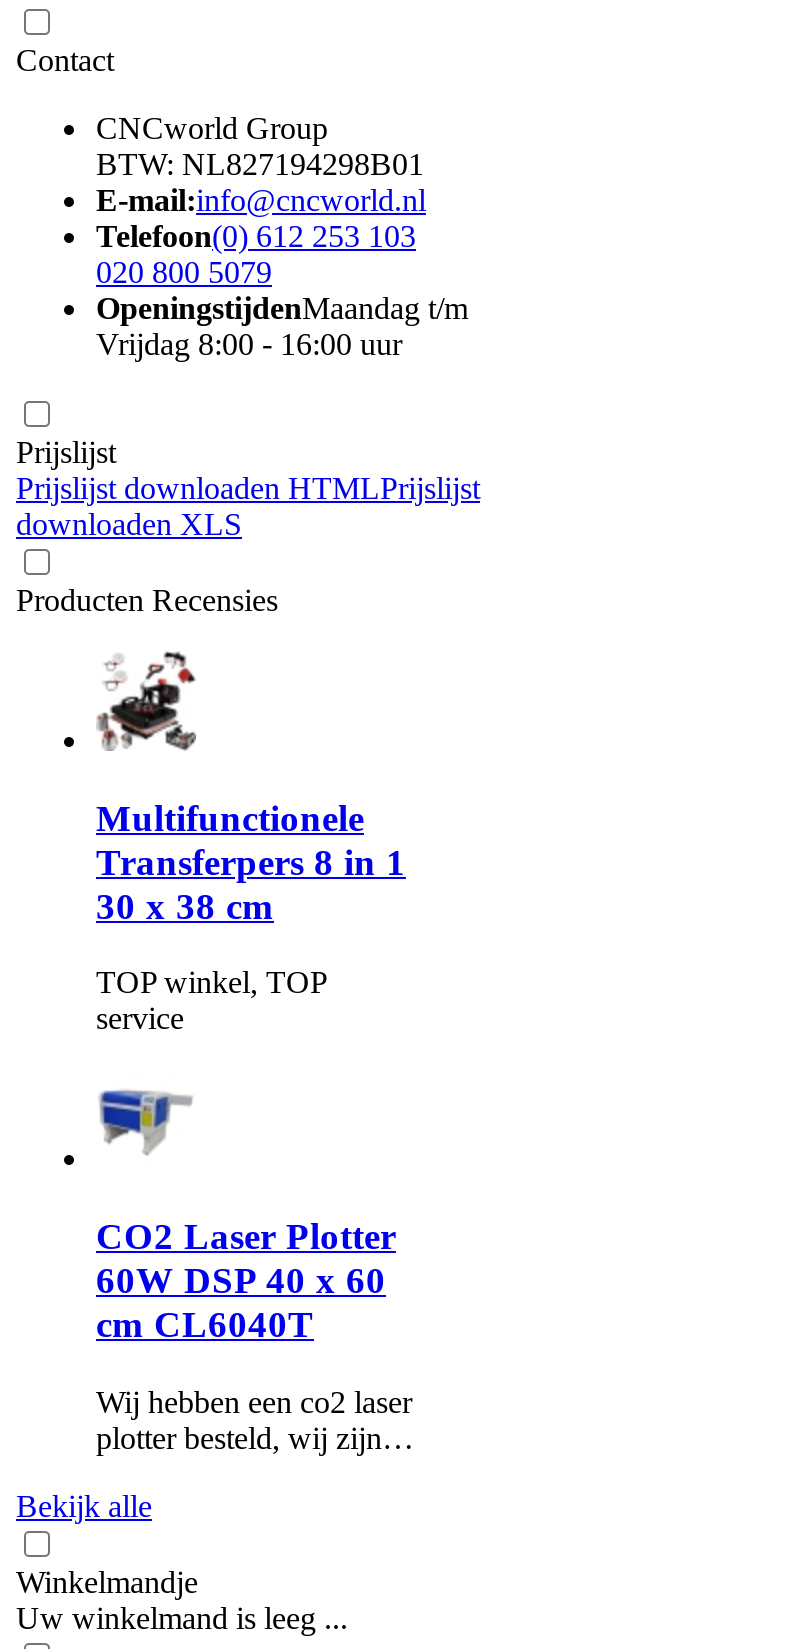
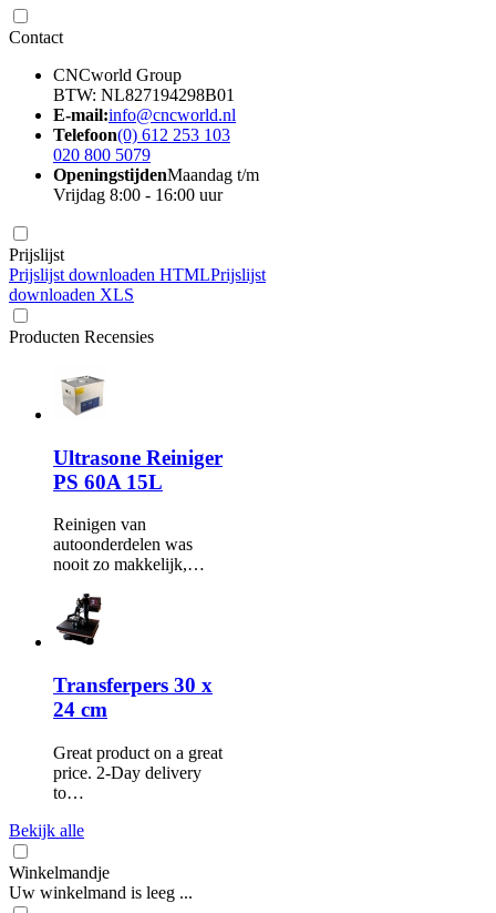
[96,649,406,926] [image] | Multifunctionele | Transferpers 8 in 1 | 30 x 38 cm -> [53,367,223,493] [image] | Ultrasone Reiniger | PS 60A 15L
[96,965,326,1035] TOP winkel, TOP | service -> [53,515,205,574] Reinigen van | autoonderdelen was | nooit zo makkelijk,…
[96,1079,396,1345] [image] | CO2 Laser Plotter | 60W DSP 40 x 60 | cm CL6040T -> [53,592,213,721] [image] | Transferpers 30 x | 24 cm
[96,1384,414,1454] Wij hebben een co2 laser | plotter besteld, wij zijn… -> [53,743,223,802] Great product on a great | price. 2-Day delivery | to…

